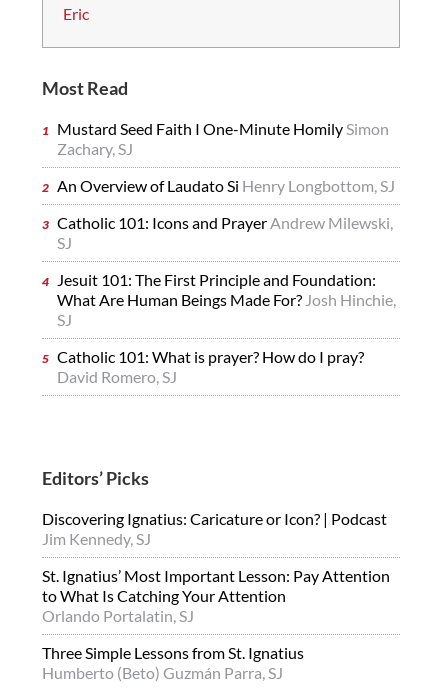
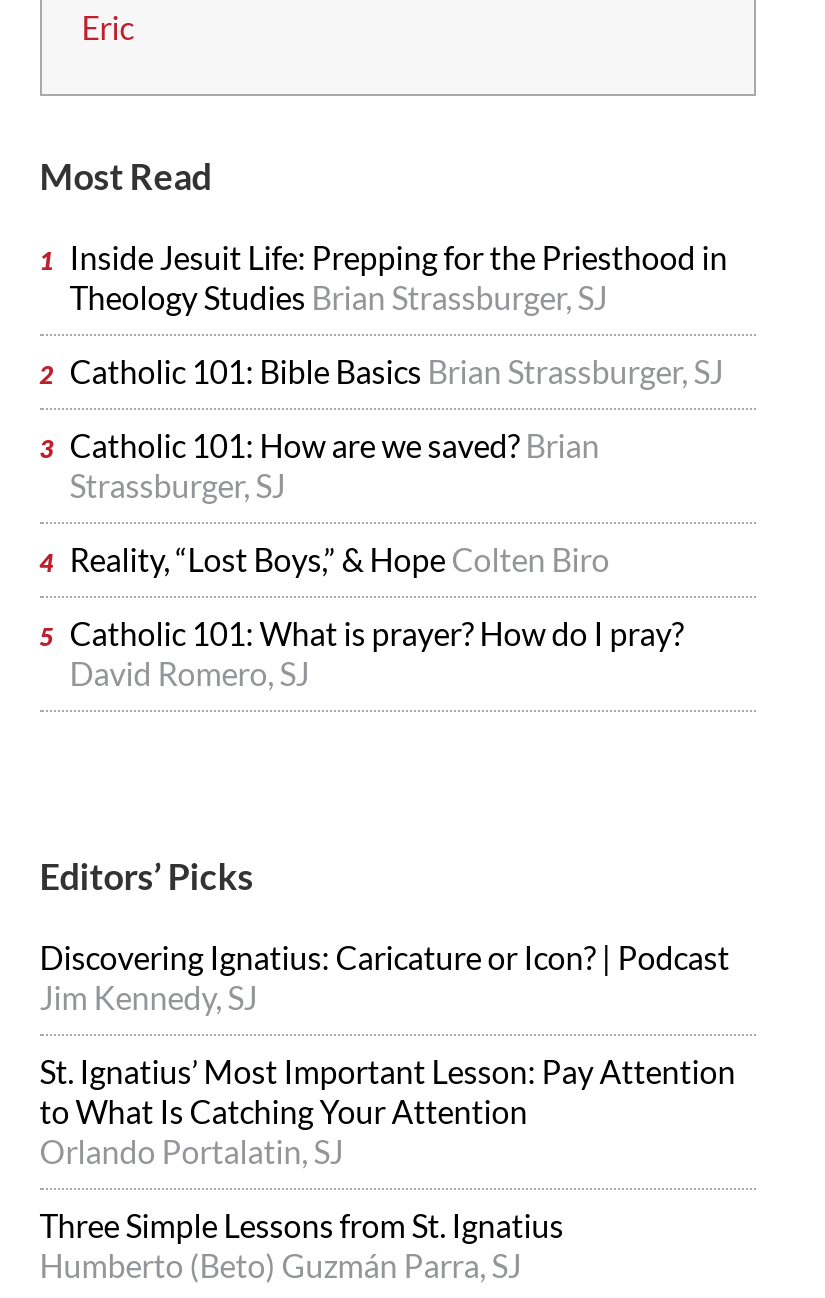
[57,119,389,158] Mustard Seed Faith I One-Minute Homily Simon | Zachary, SJ -> [70,238,728,316] Inside Jesuit Life: Prepping for the Priesthood in | Theology Studies Brian Strassburger, SJ
[57,176,395,195] An Overview of Laudato Si Henry Longbottom, SJ -> [70,352,724,390] Catholic 101: Bible Basics Brian Strassburger, SJ
[57,213,393,252] Catholic 101: Icons and Prayer Andrew Milewski, | SJ -> [70,426,600,504] Catholic 101: How are we saved? Brian | Strassburger, SJ
[57,270,396,329] Jesuit 101: The First Principle and Foundation: | What Are Human Beings Made For? Josh Hinchie, | SJ -> [70,540,610,578] Reality, “Lost Boys,” & Hope Colten Biro

